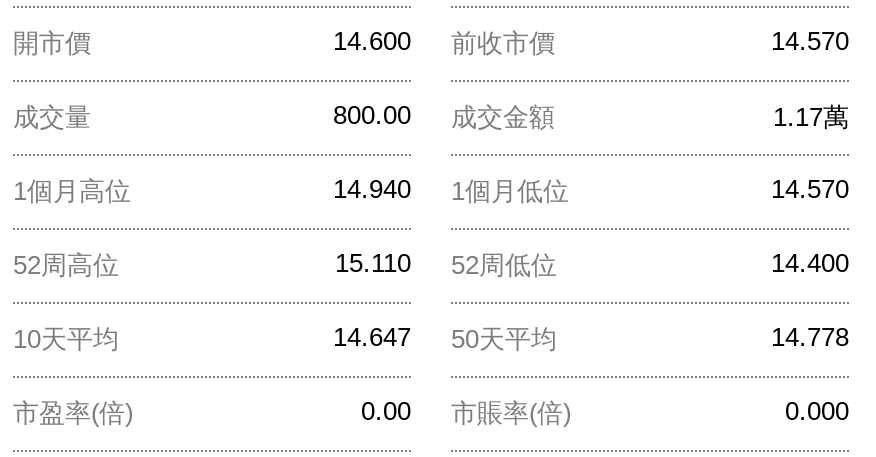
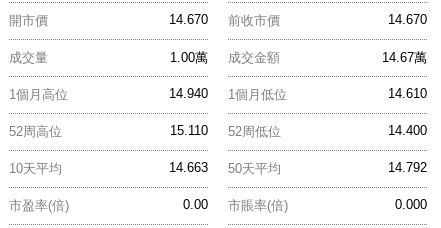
[333,26,555,58] 14.600 前收市價 -> [169,12,280,28] 14.670 前收市價
[771,26,849,56] 14.570 -> [388,12,427,27] 14.670
[333,100,555,132] 800.00 成交金額 -> [170,50,280,65] 1.00萬 成交金額
[773,102,849,132] 1.17萬 -> [382,50,427,65] 14.67萬
[771,174,849,204] 14.570 -> [388,86,427,101] 14.610
[333,322,557,354] 14.647 50天平均 -> [169,160,281,176] 14.663 50天平均
[771,322,849,352] 14.778 -> [388,160,427,175] 14.792

